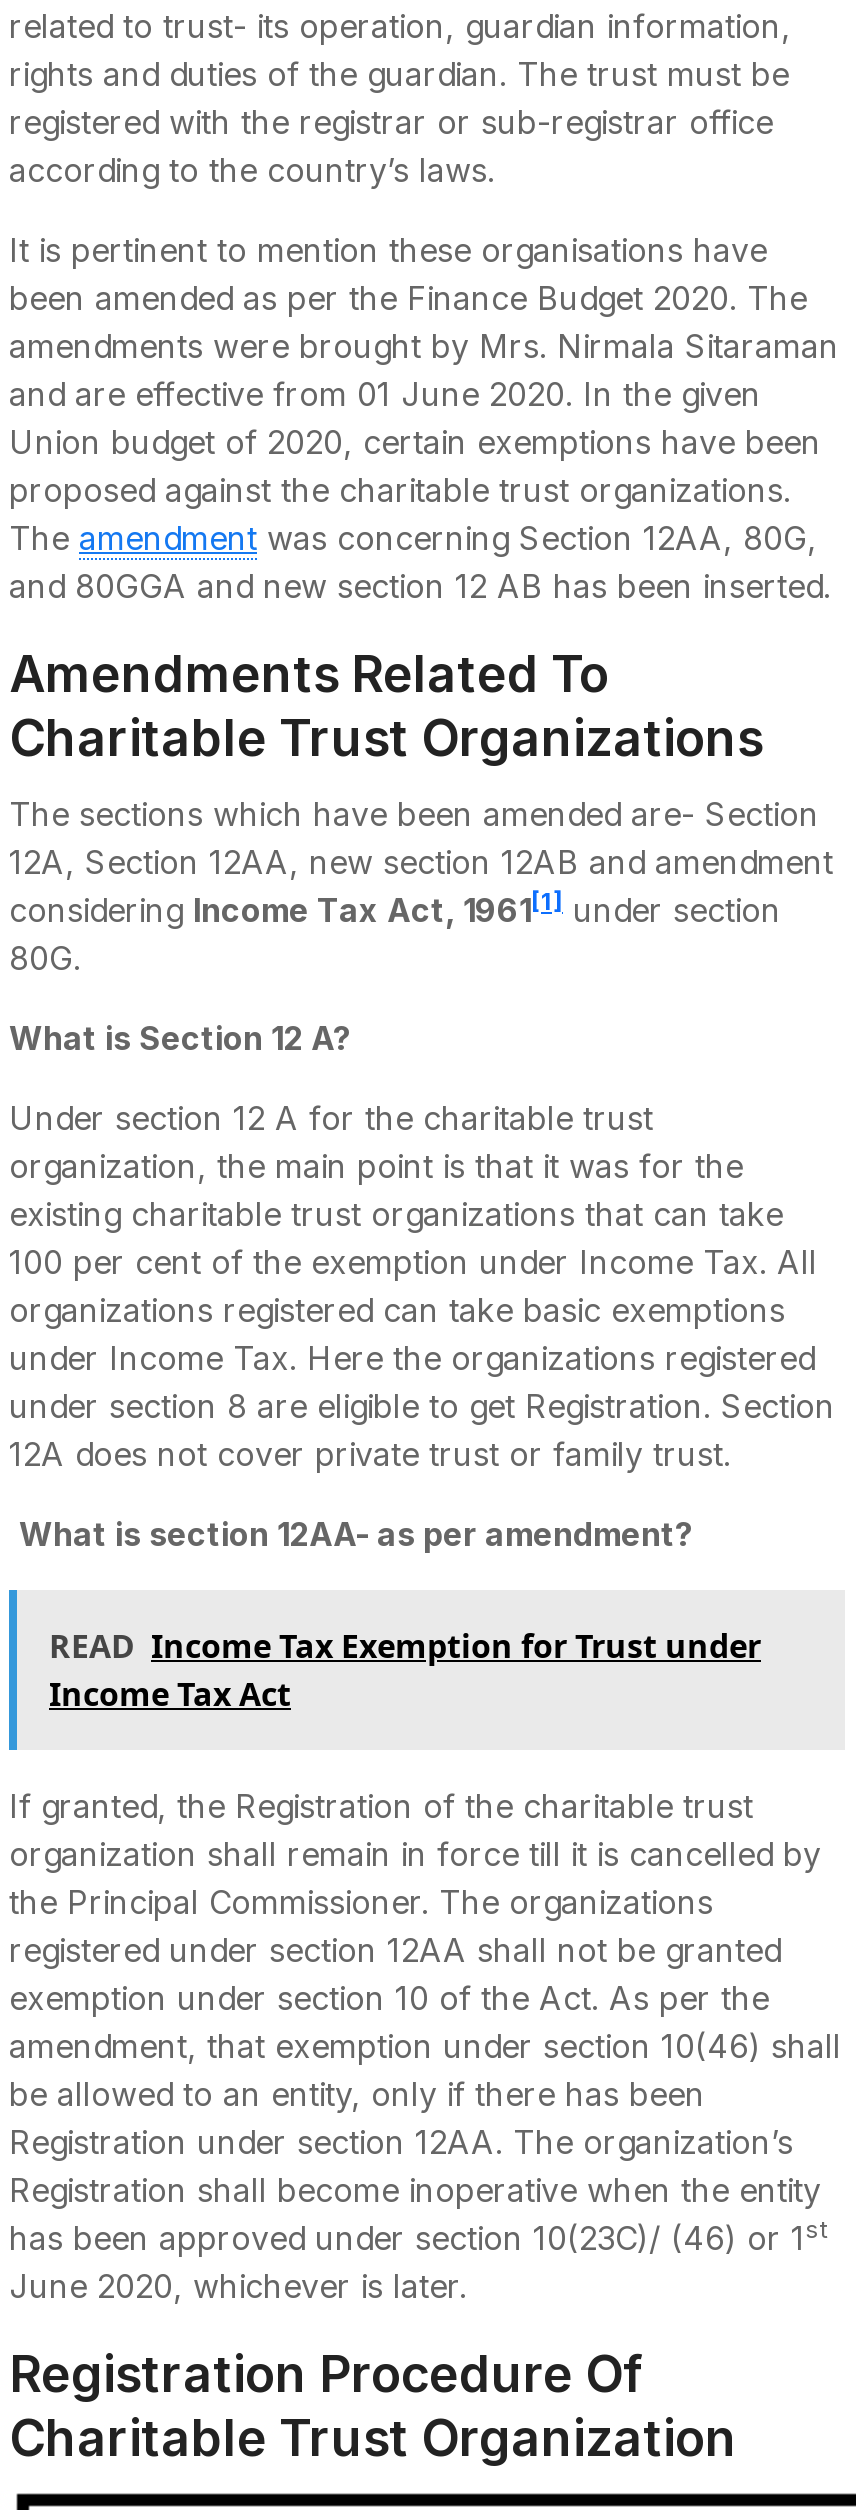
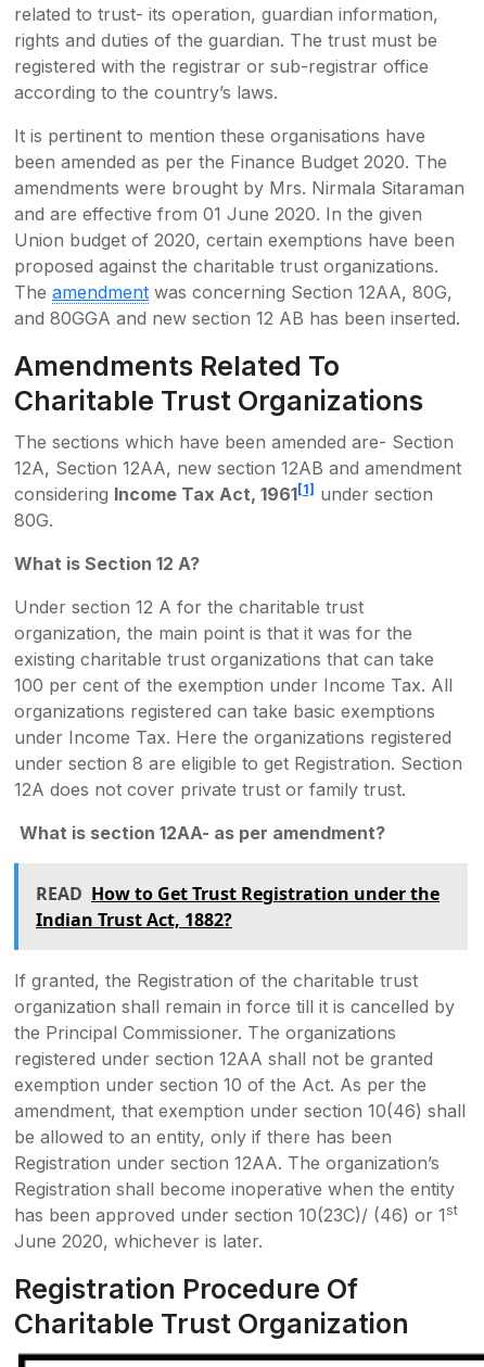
[49,1624,761,1716] READ Income Tax Exemption for Trust under | Income Tax Act -> [36,881,440,931] READ How to Get Trust Registration under the | Indian Trust Act, 1882?

